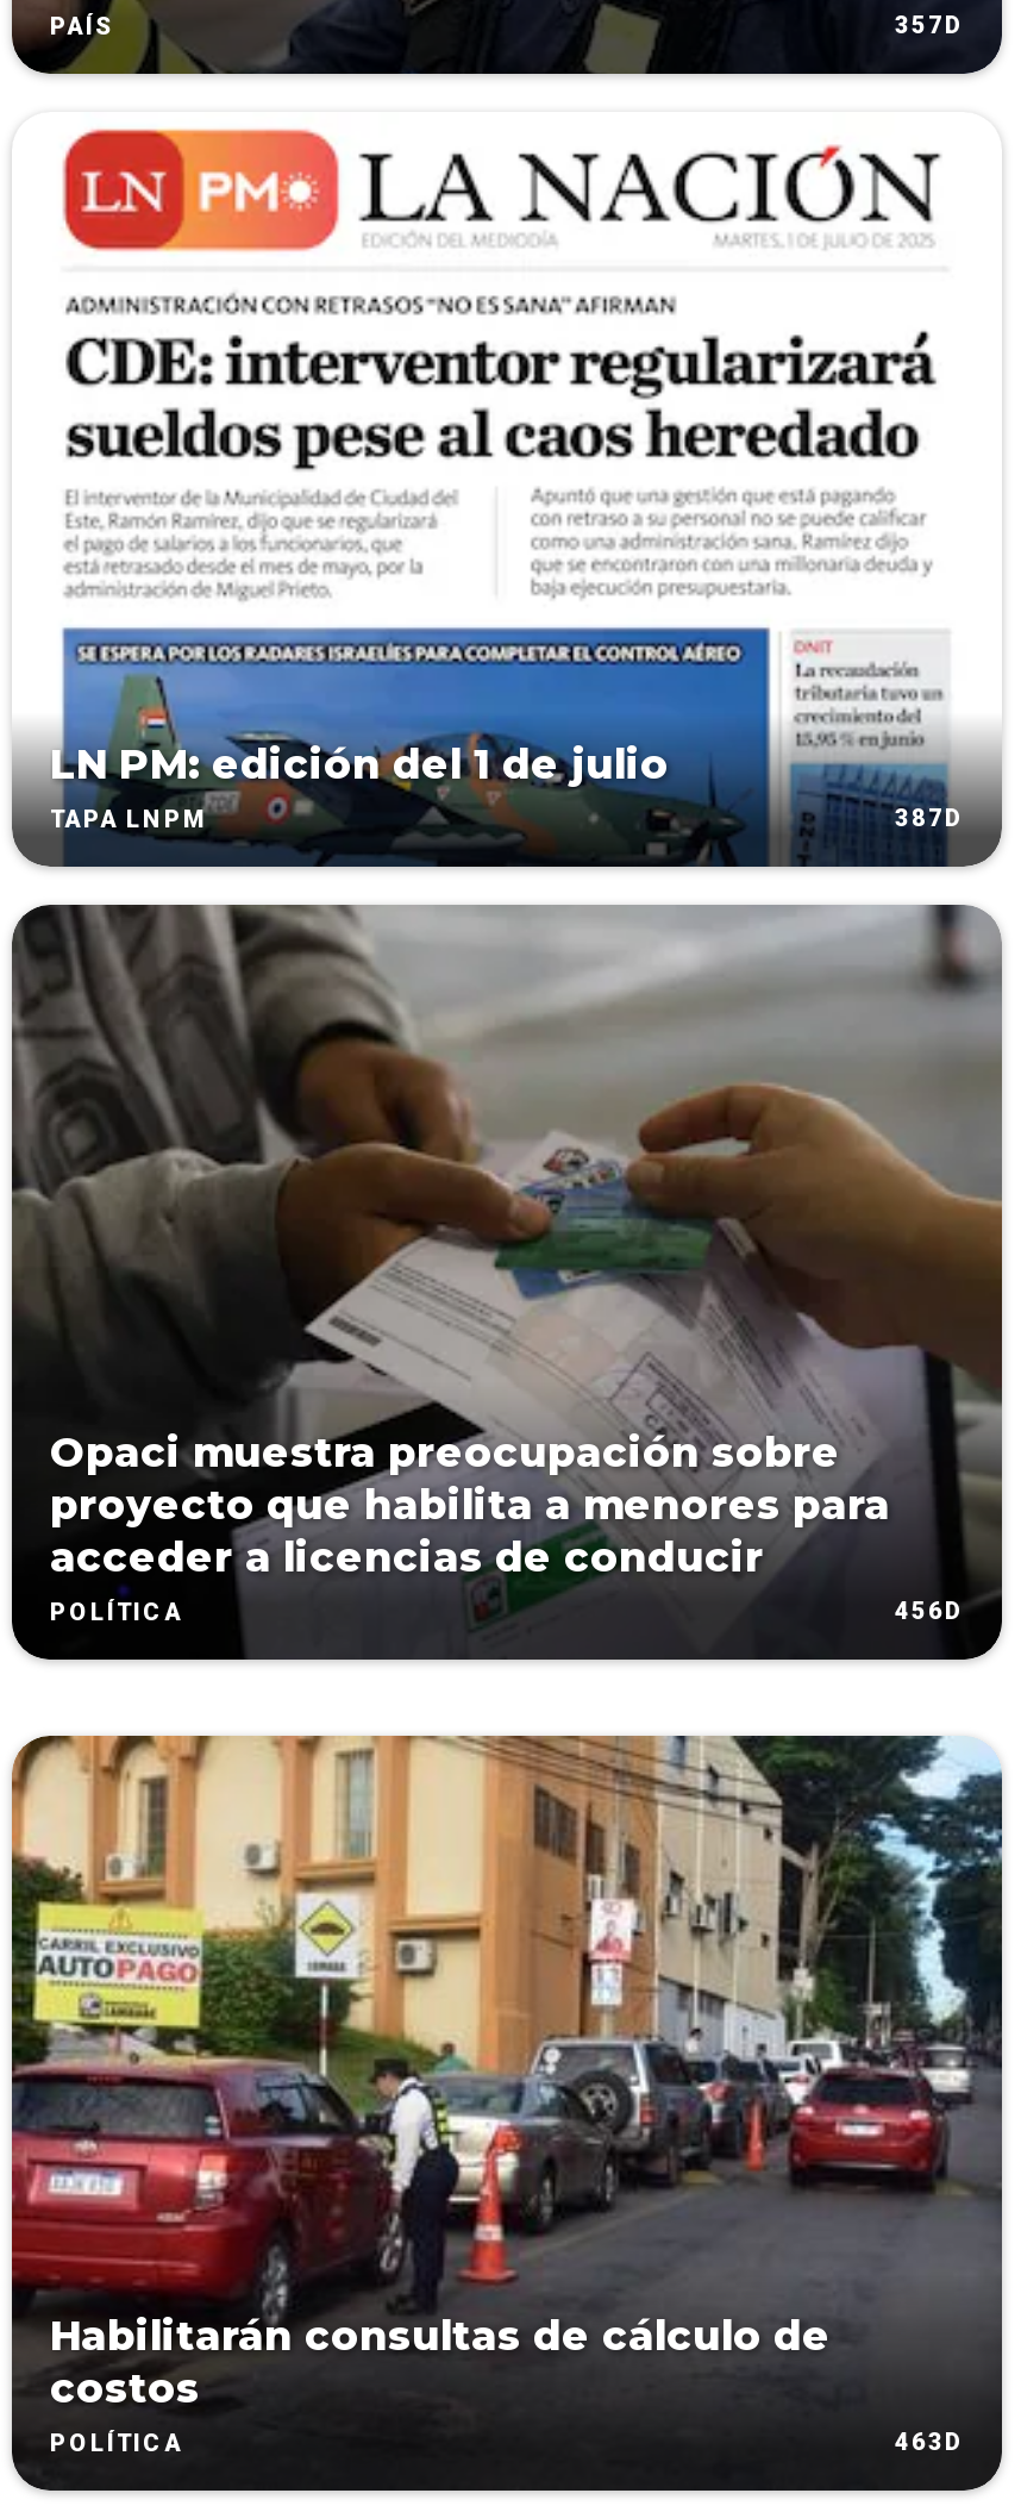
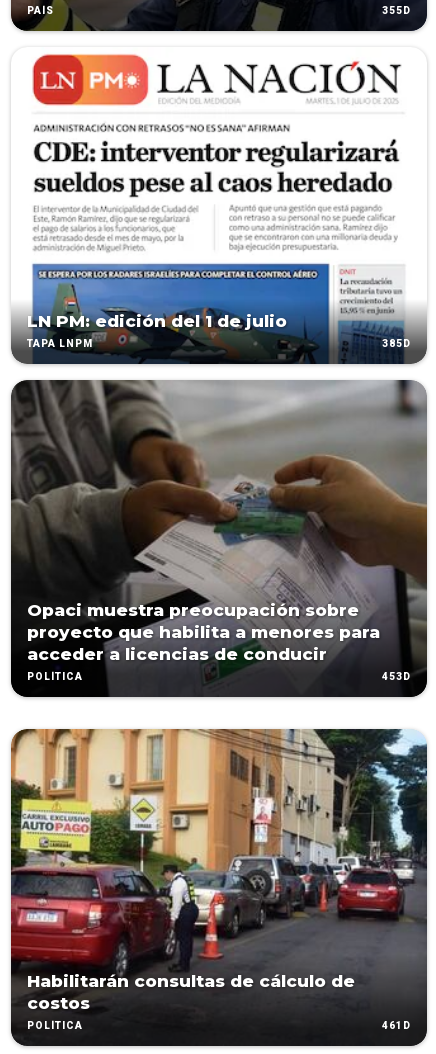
[895,12,964,38] 357D -> [382,5,411,16] 355D
[895,805,964,831] 387D -> [382,338,411,349] 385D
[895,1598,964,1624] 456D -> [382,671,411,682] 453D
[895,2429,964,2455] 463D -> [382,1020,411,1031] 461D

